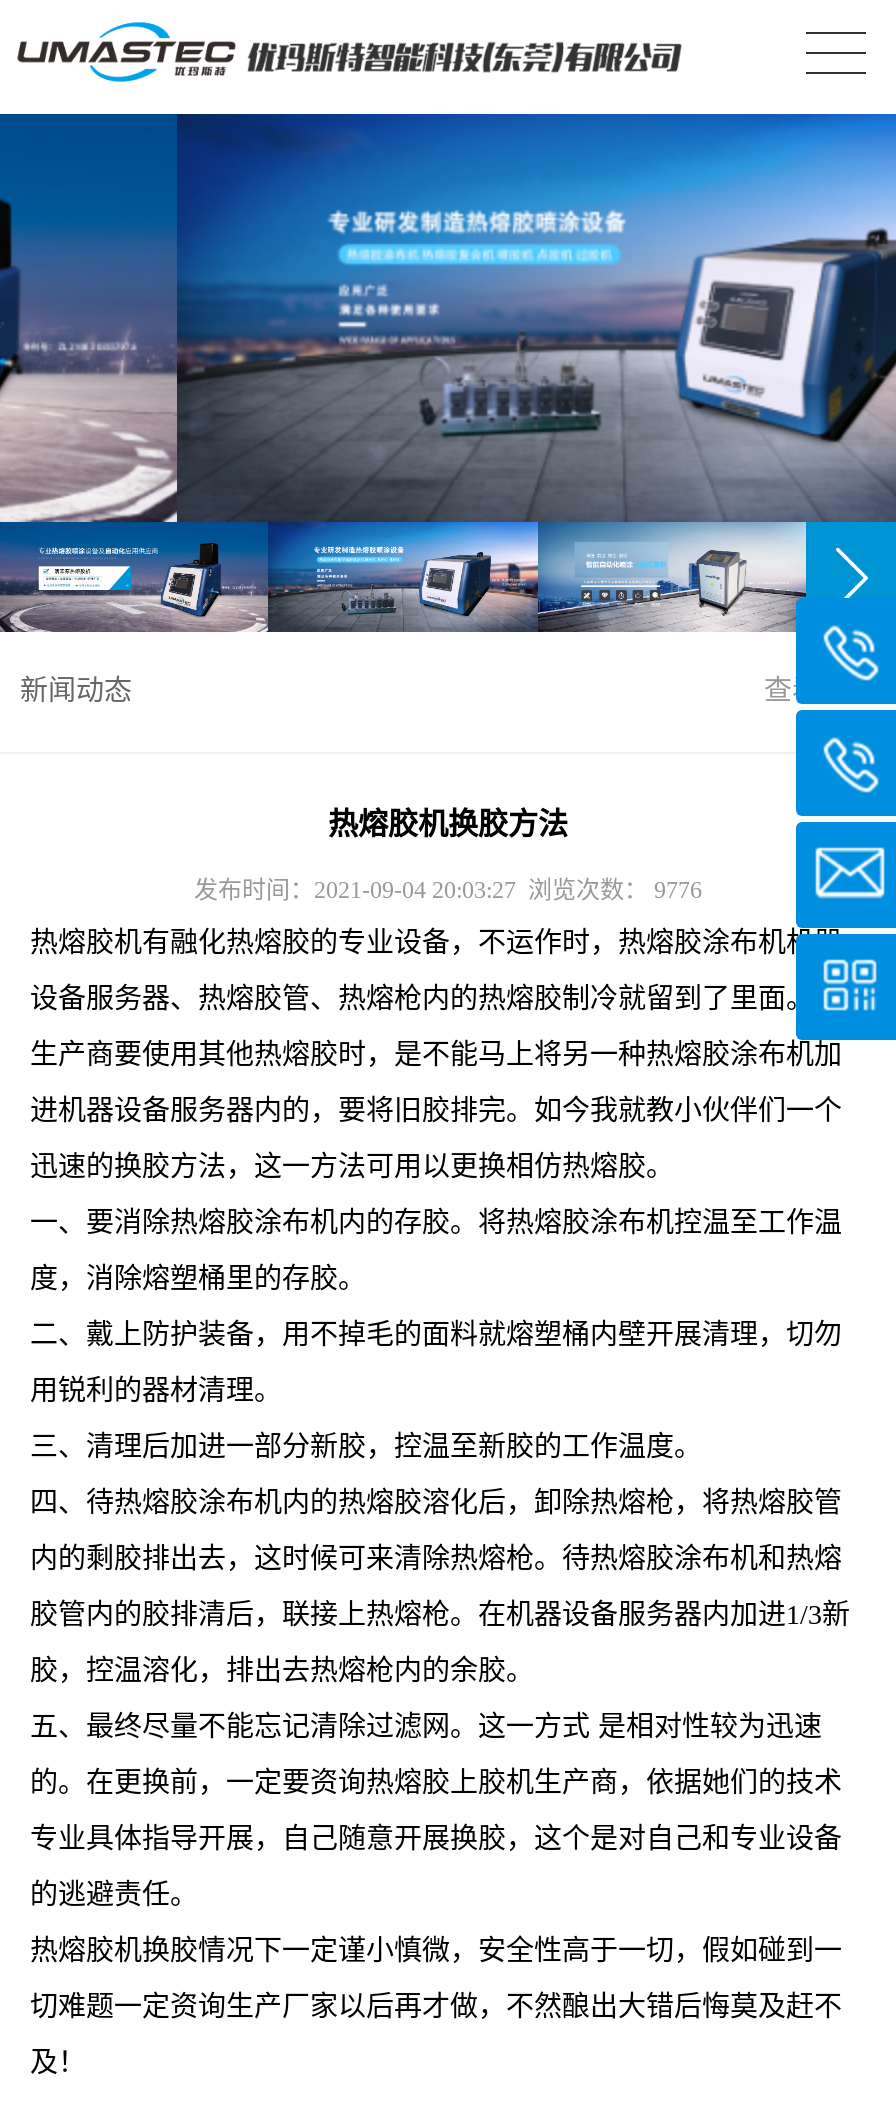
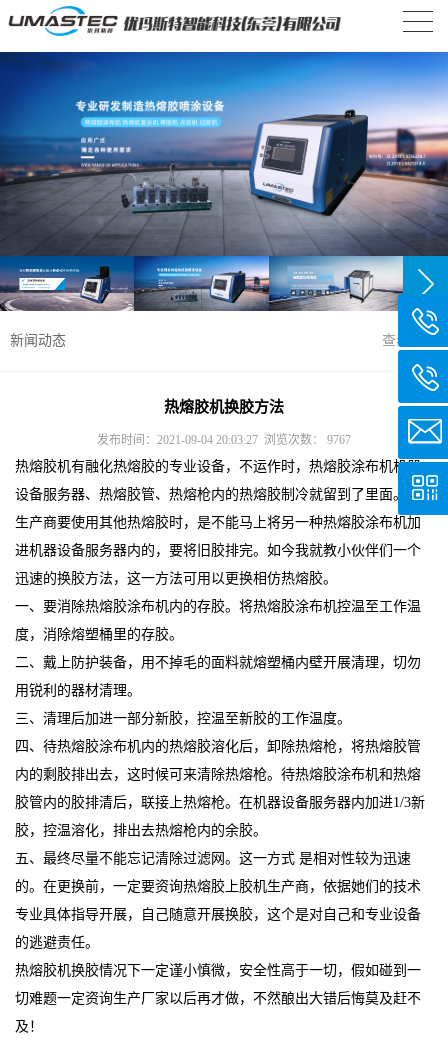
[6,114,890,524] [image] -> [3,52,445,256] [image]
[194,876,702,904] 发布时间：2021-09-04 20:03:27 浏览次数：9776 -> [97,433,351,447] 发布时间：2021-09-04 20:03:27 浏览次数：9767

